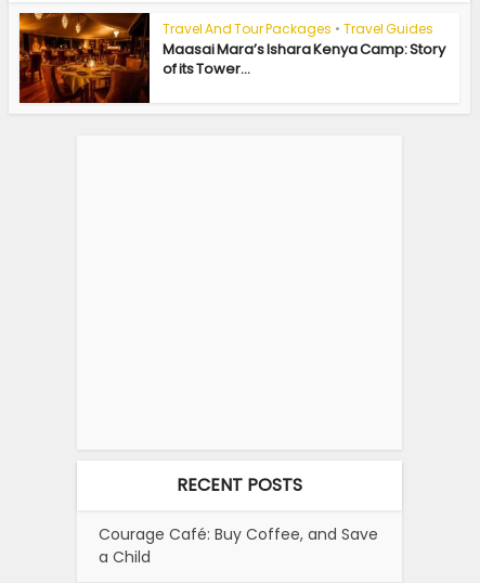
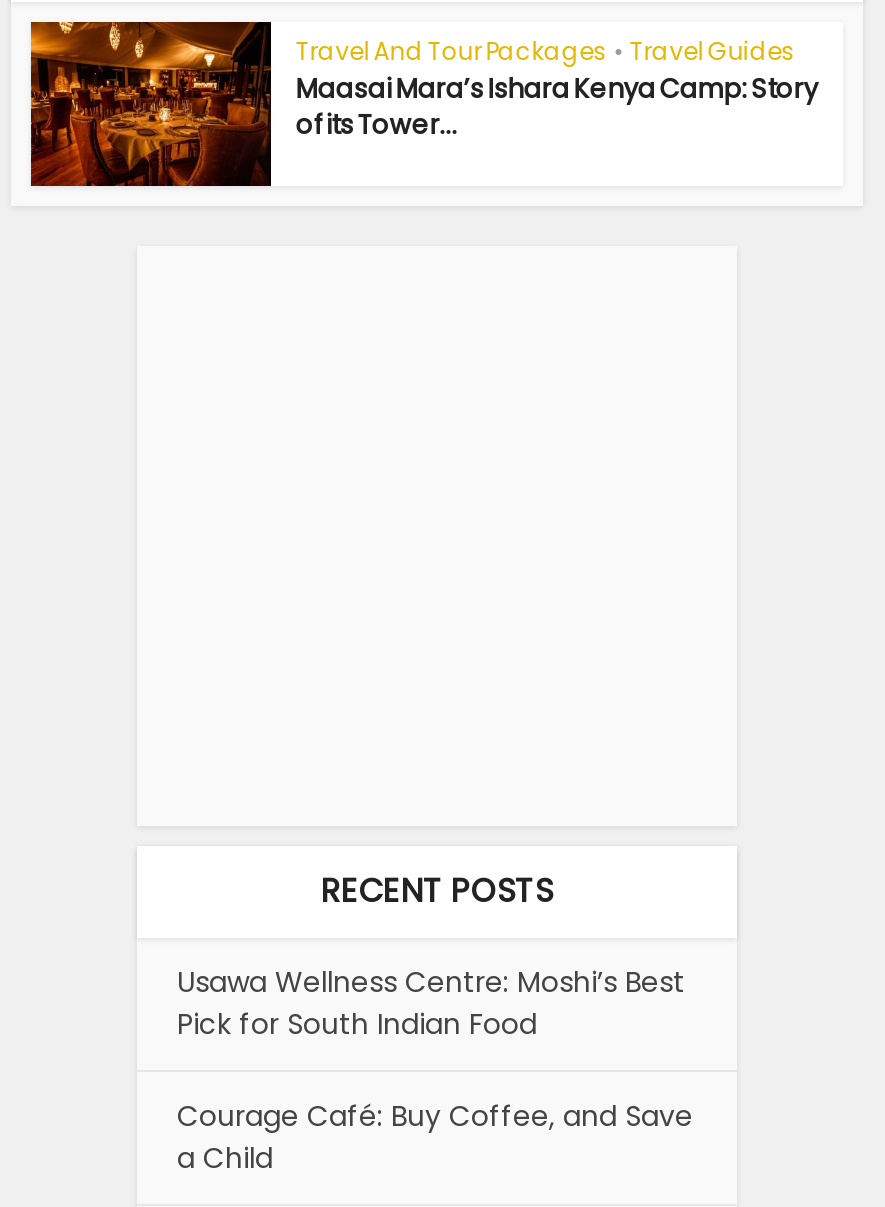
none -> [177,962,685,1044] Usawa Wellness Centre: Moshi’s Best | Pick for South Indian Food

